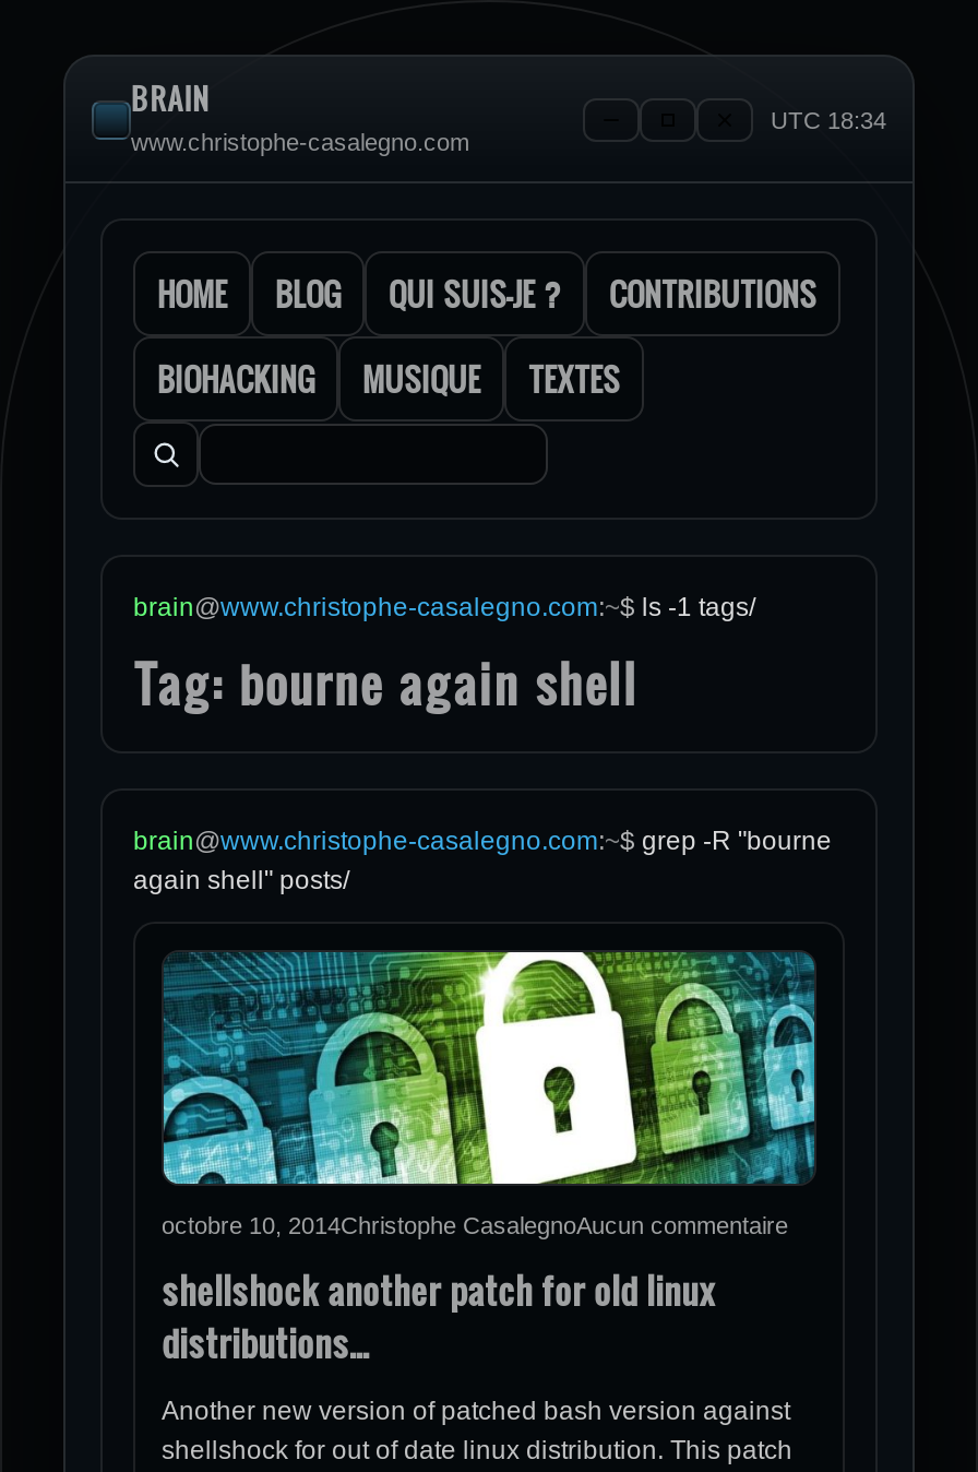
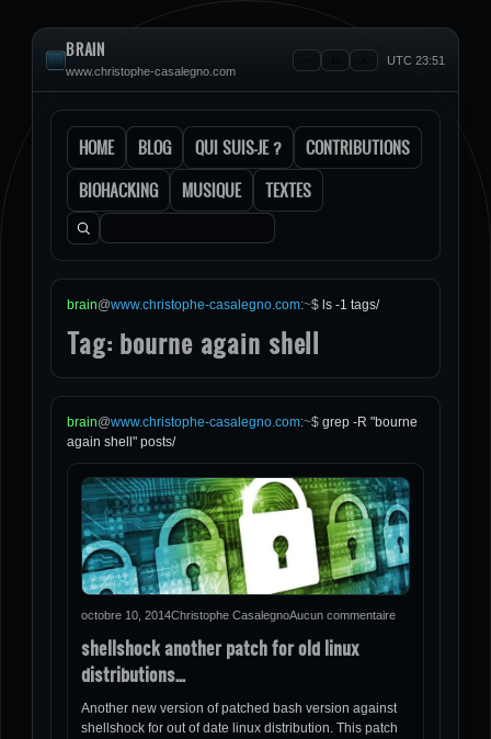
[771,106,886,132] UTC 18:34 -> [387,53,445,66] UTC 23:51

